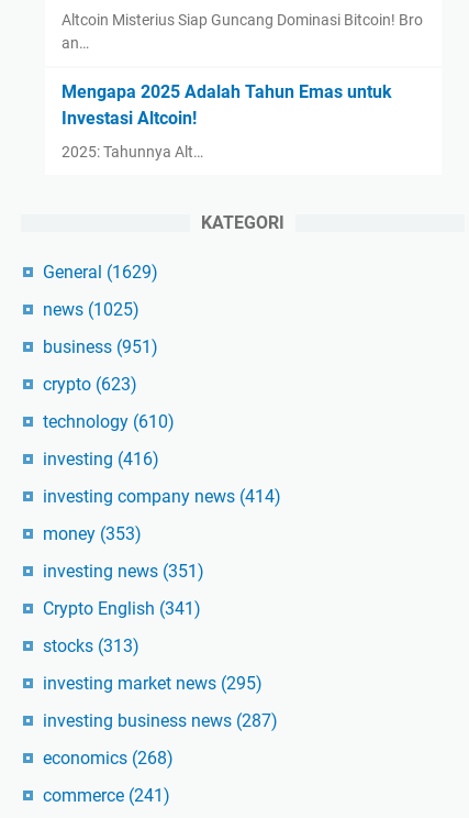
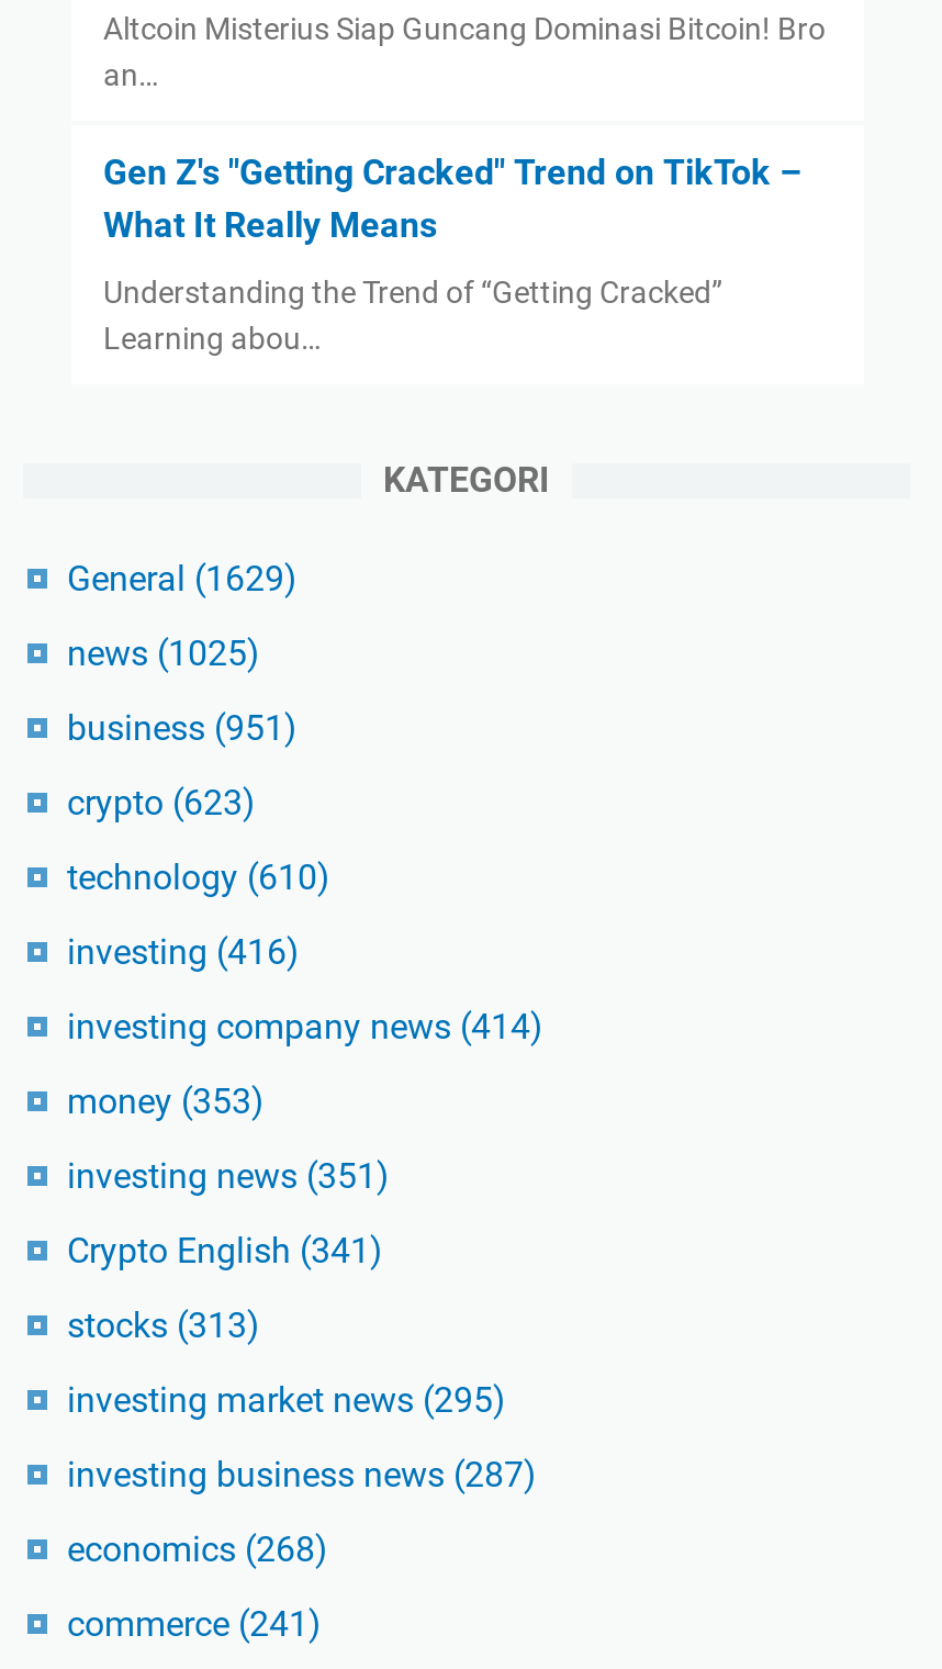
[61,81,392,129] Mengapa 2025 Adalah Tahun Emas untuk | Investasi Altcoin! -> [103,151,801,246] Gen Z's "Getting Cracked" Trend on TikTok – | What It Really Means
[61,143,203,160] 2025: Tahunnya Alt… -> [103,274,722,356] Understanding the Trend of “Getting Cracked” | Learning abou…

